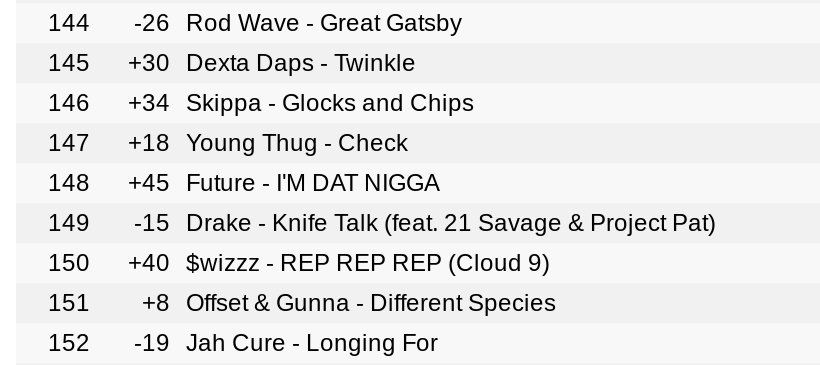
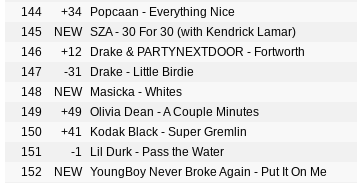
[134,9,462,37] -26 Rod Wave - Great Gatsby -> [61,5,235,19] +34 Popcaan - Everything Nice
[128,49,416,77] +30 Dexta Daps - Twinkle -> [54,25,296,39] NEW SZA - 30 For 30 (with Kendrick Lamar)
[128,89,474,117] +34 Skippa - Glocks and Chips -> [61,45,305,59] +12 Drake & PARTYNEXTDOOR - Fortworth
[128,129,408,157] +18 Young Thug - Check -> [64,65,194,79] -31 Drake - Little Birdie
[128,169,440,197] +45 Future - I'M DAT NIGGA -> [54,85,182,99] NEW Masicka - Whites
[134,209,716,237] -15 Drake - Knife Talk (feat. 21 Savage & Project Pat) -> [61,105,259,119] +49 Olivia Dean - A Couple Minutes
[128,249,550,277] +40 $wizzz - REP REP REP (Cloud 9) -> [61,125,247,139] +41 Kodak Black - Super Gremlin
[142,289,556,317] +8 Offset & Gunna - Different Species -> [71,145,224,159] -1 Lil Durk - Pass the Water
[134,329,438,357] -19 Jah Cure - Longing For -> [54,165,327,179] NEW YoungBoy Never Broke Again - Put It On Me

